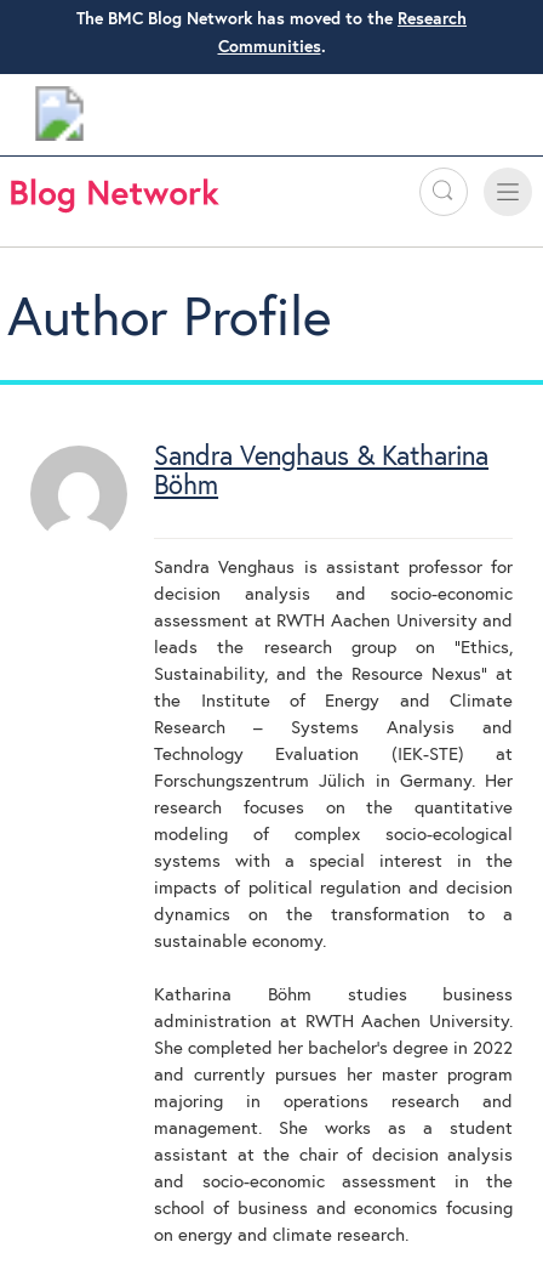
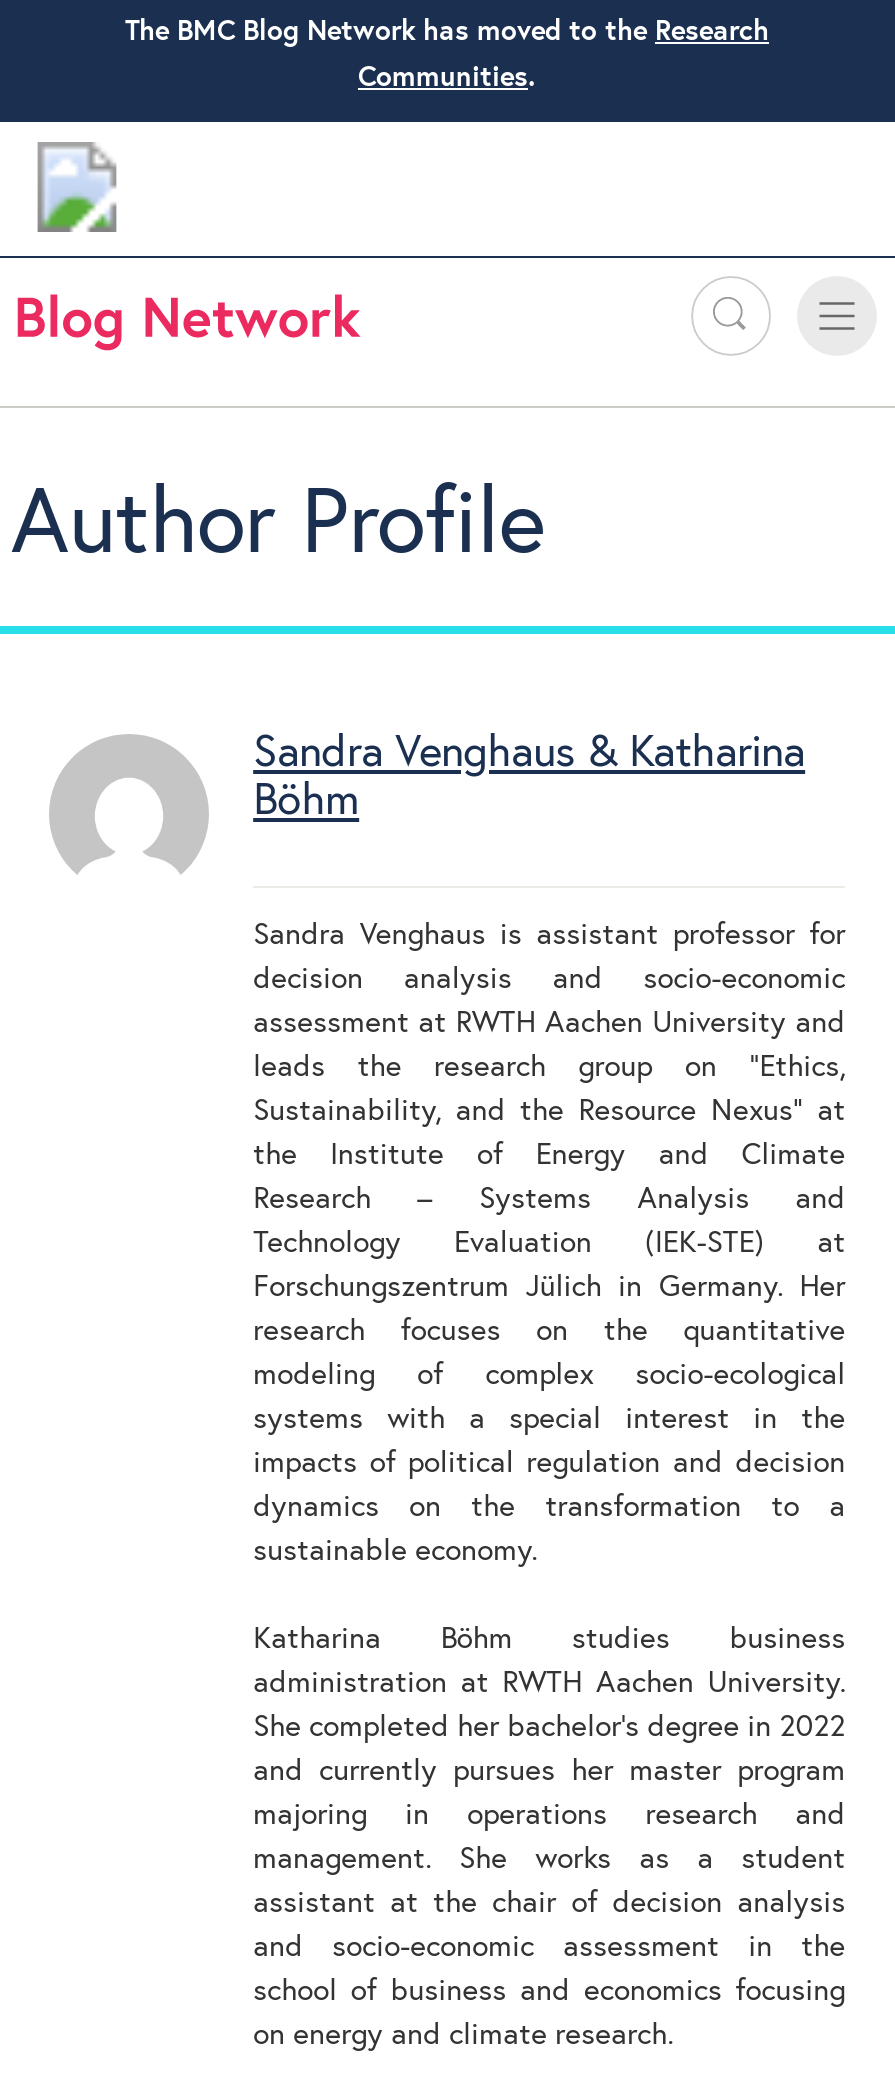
[24,85,84,142] [image] -> [37,140,135,234] [image]

